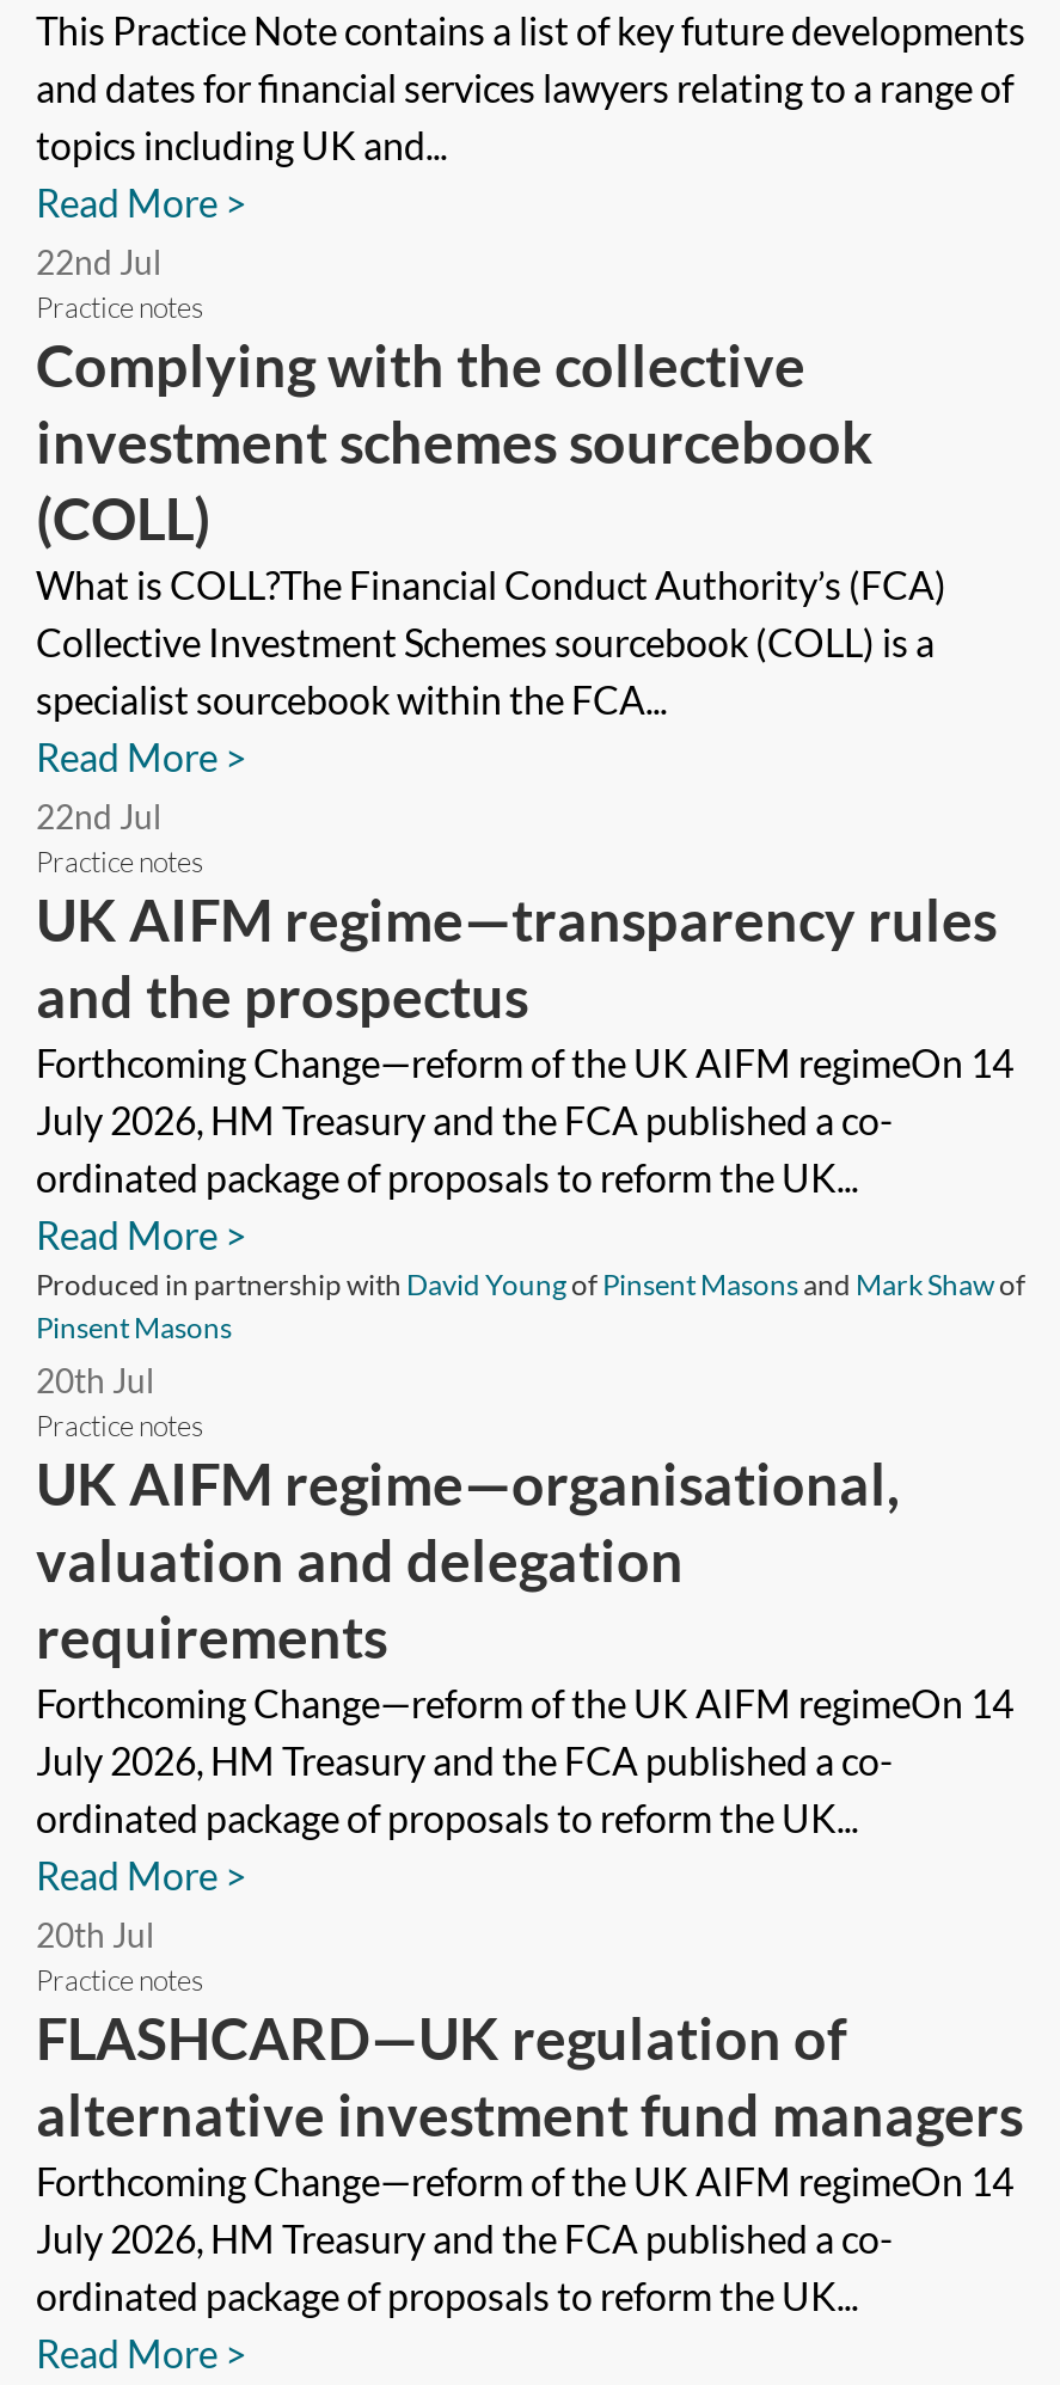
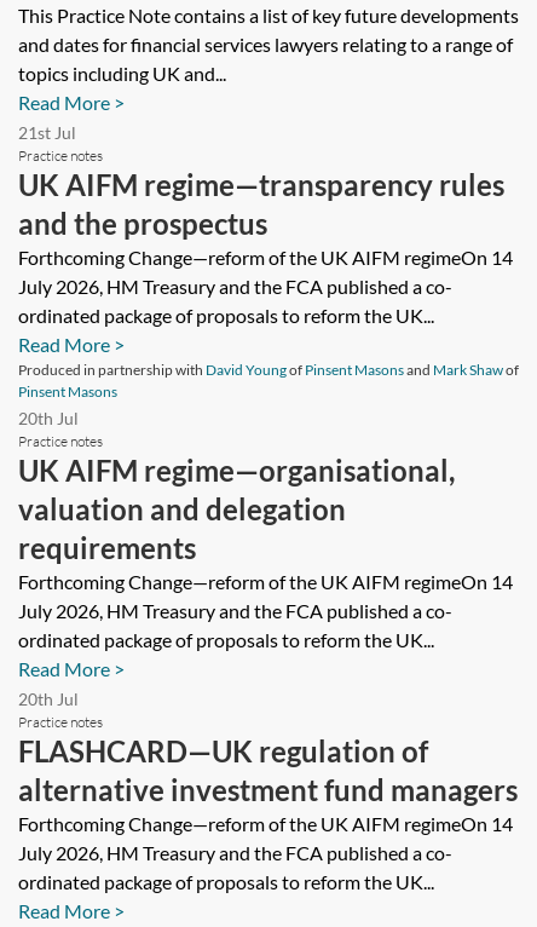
[36,242,946,837] 22nd Jul | Practice notes | Complying with the collective | investment schemes sourcebook | (COLL) | What is COLL?The Financial Conduct Authority’s (FCA) | Collective Investment Schemes sourcebook (COLL) is a | specialist sourcebook within the FCA... | Read More > | 22nd Jul -> [18,122,76,143] 21st Jul

